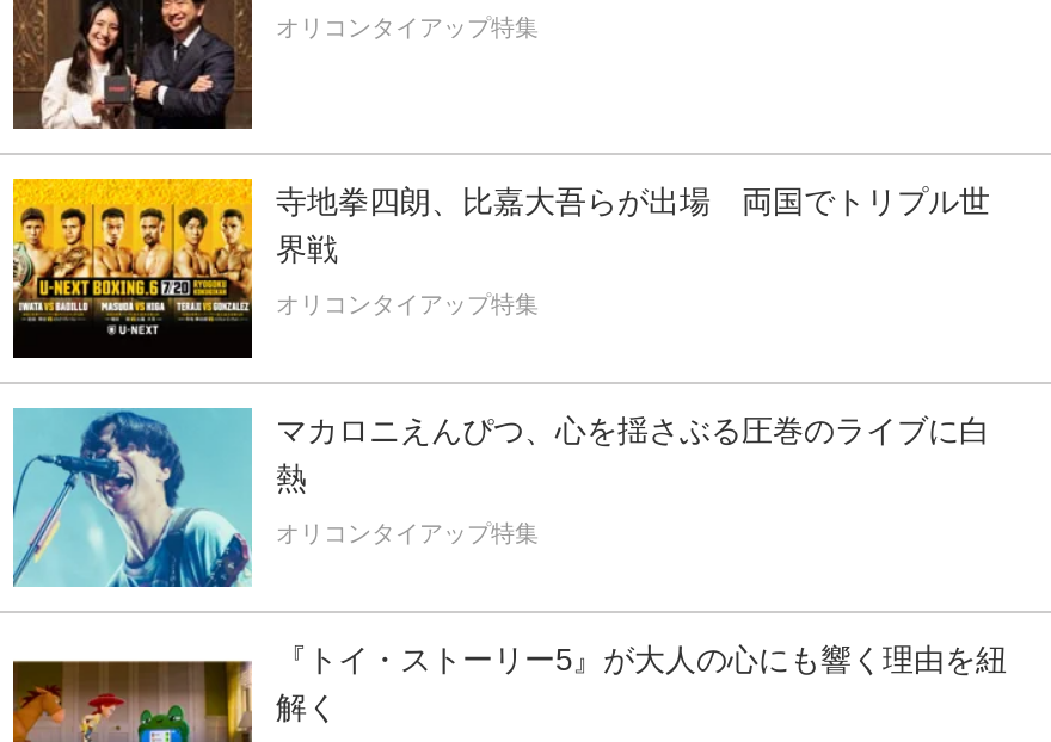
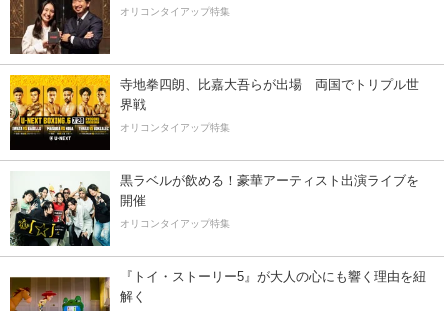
[11,406,990,589] [image] | マカロニえんぴつ、心を揺さぶる圧巻のライブに白 | 熱 -> [9,171,419,247] [image] | 黒ラベルが飲める！豪華アーティスト出演ライブを | 開催

